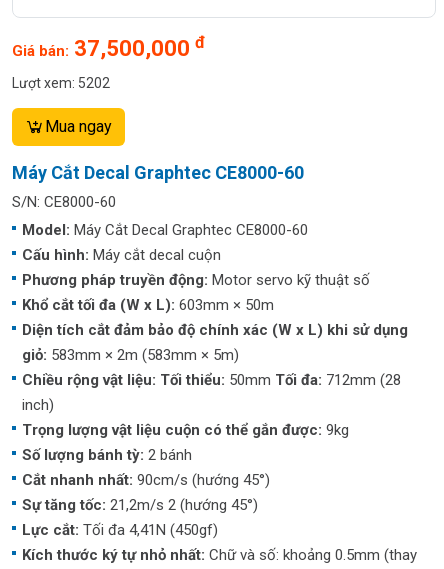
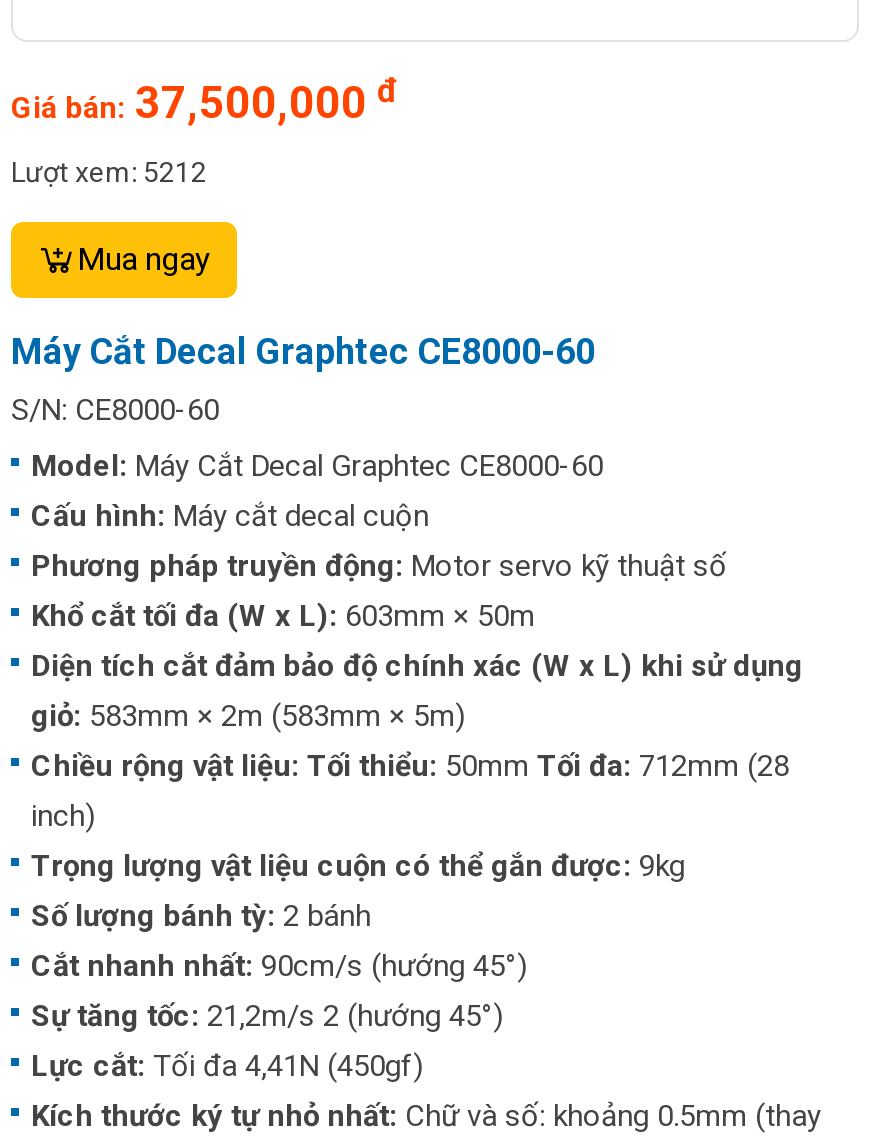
[12,75,110,91] Lượt xem: 5202 -> [11,156,207,188] Lượt xem: 5212

